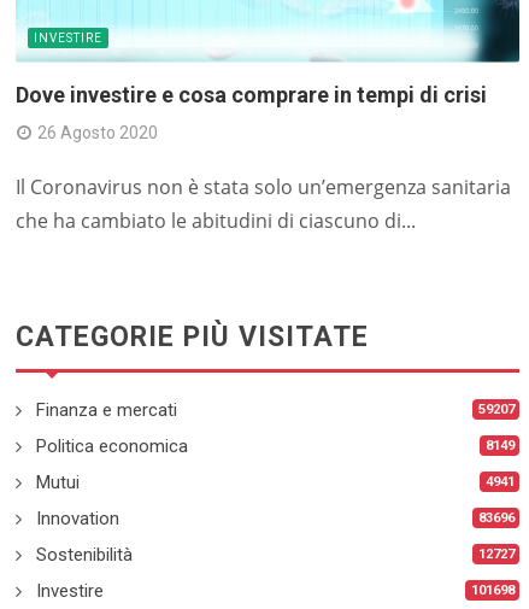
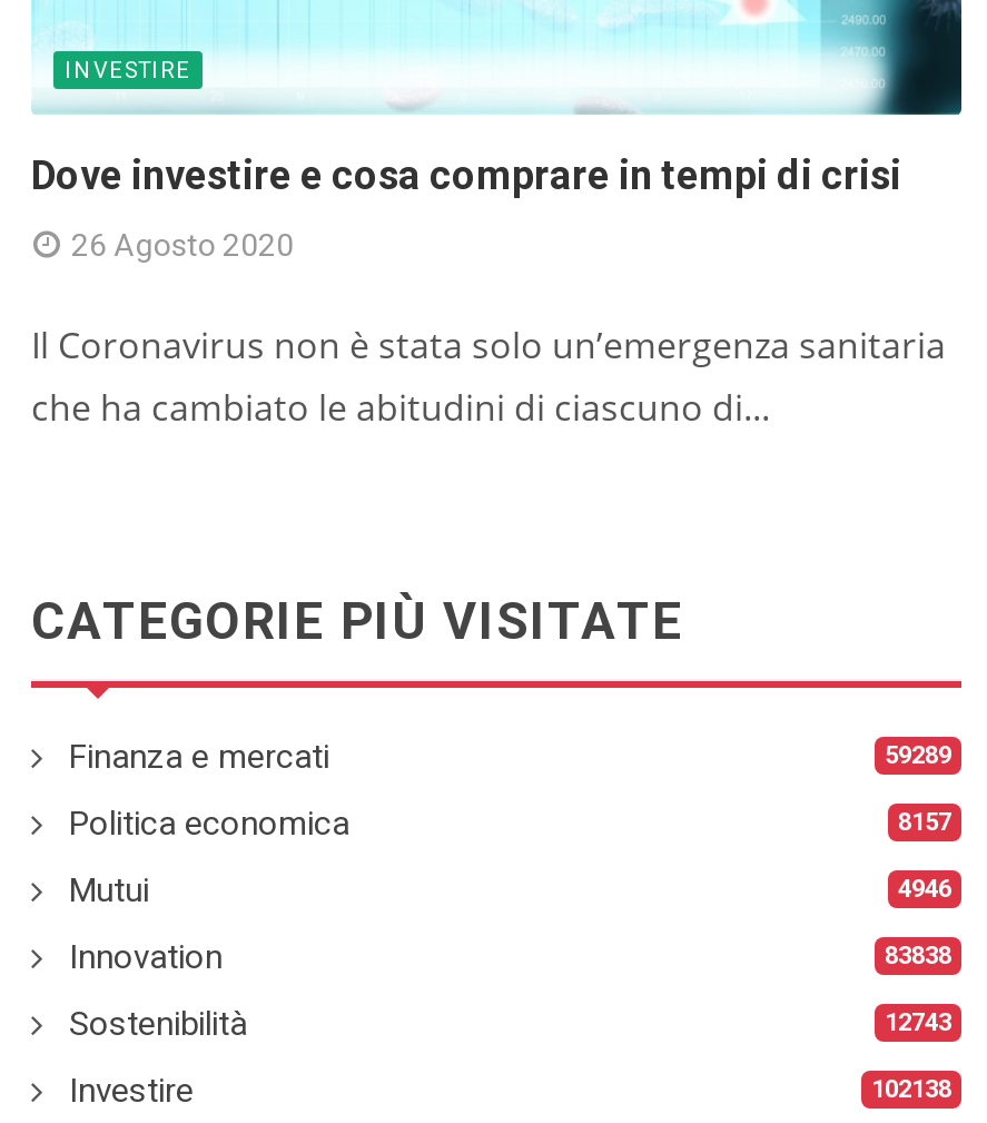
[478,402,514,417] 59207 -> [885,741,951,770] 59289
[485,438,514,453] 8149 -> [898,808,951,837] 8157
[485,474,514,490] 4941 -> [898,875,951,904] 4946
[478,510,514,526] 83696 -> [885,942,951,971] 83838
[478,546,514,562] 12727 -> [885,1008,951,1037] 12743
[471,582,514,598] 101698 -> [871,1075,951,1104] 102138

